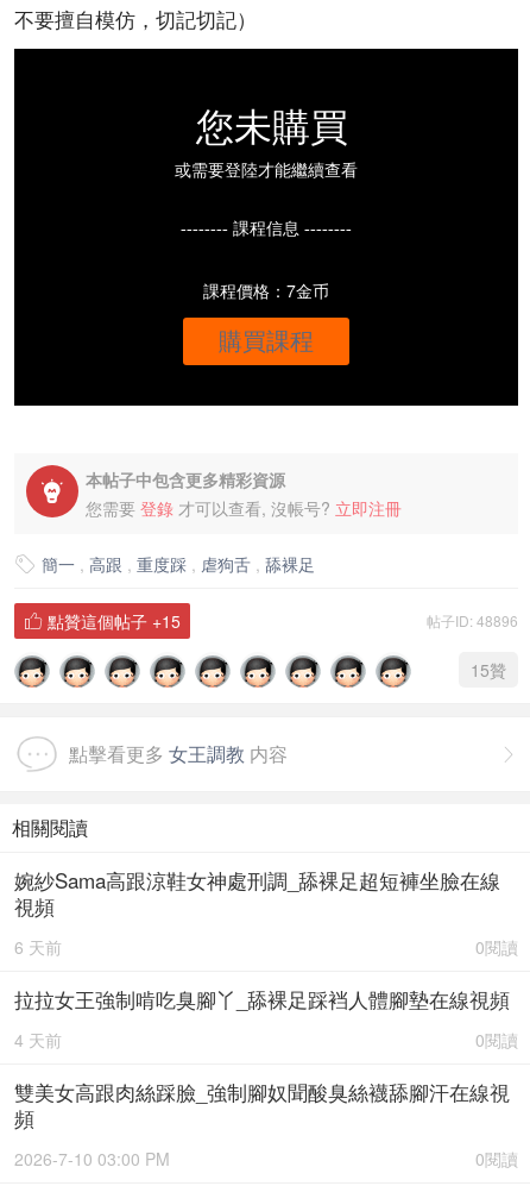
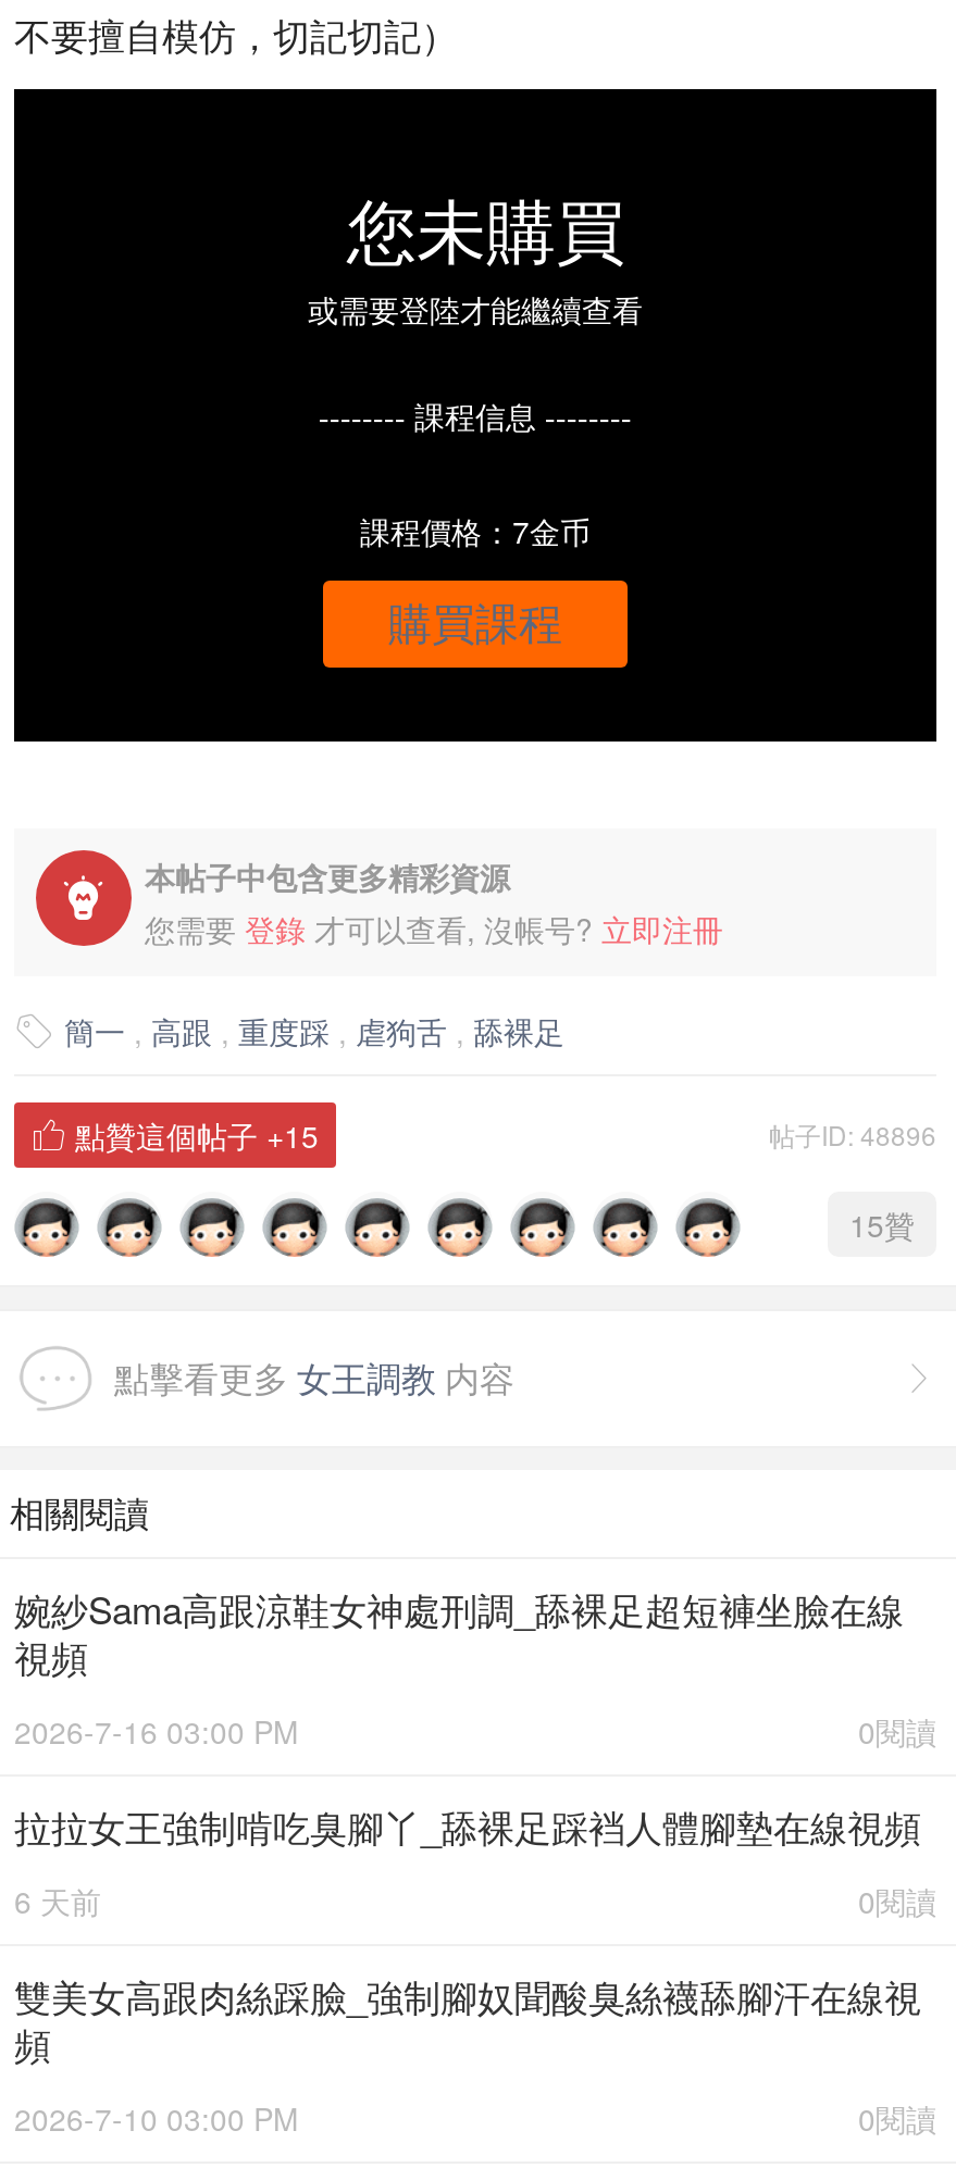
[14,935,62,959] 6 天前 -> [14,1709,299,1753] 2026-7-16 03:00 PM
[14,1028,62,1052] 4 天前 -> [14,1879,101,1922] 6 天前

